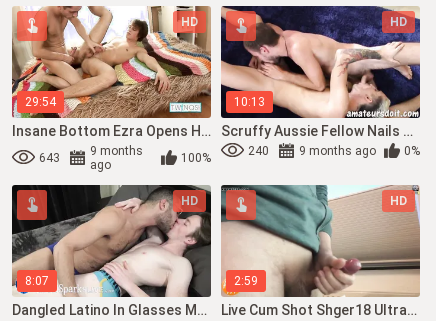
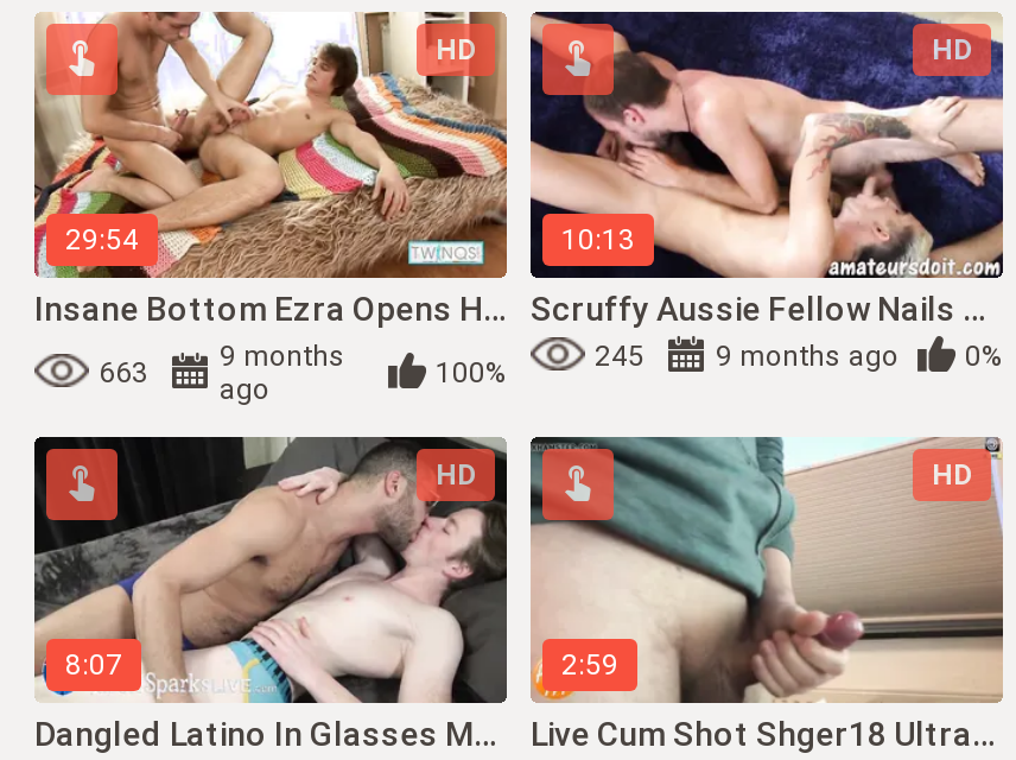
[248,143,269,157] 240 -> [595,338,644,372] 245
[39,150,60,164] 643 -> [99,355,148,388] 663

